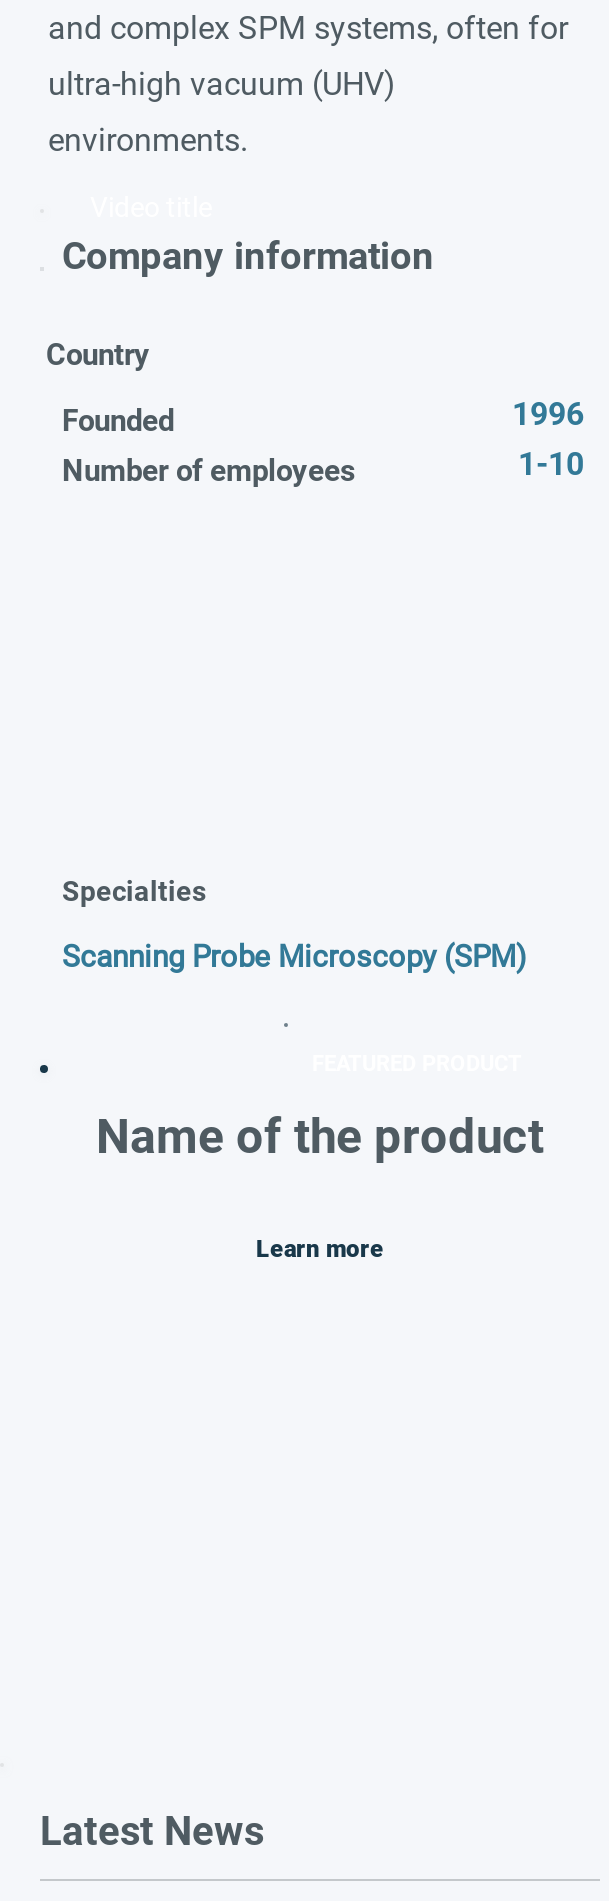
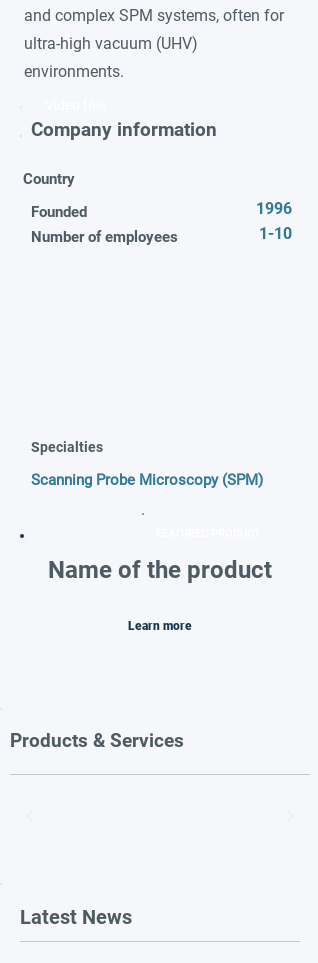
none -> [10,729,184,752] Products & Services

